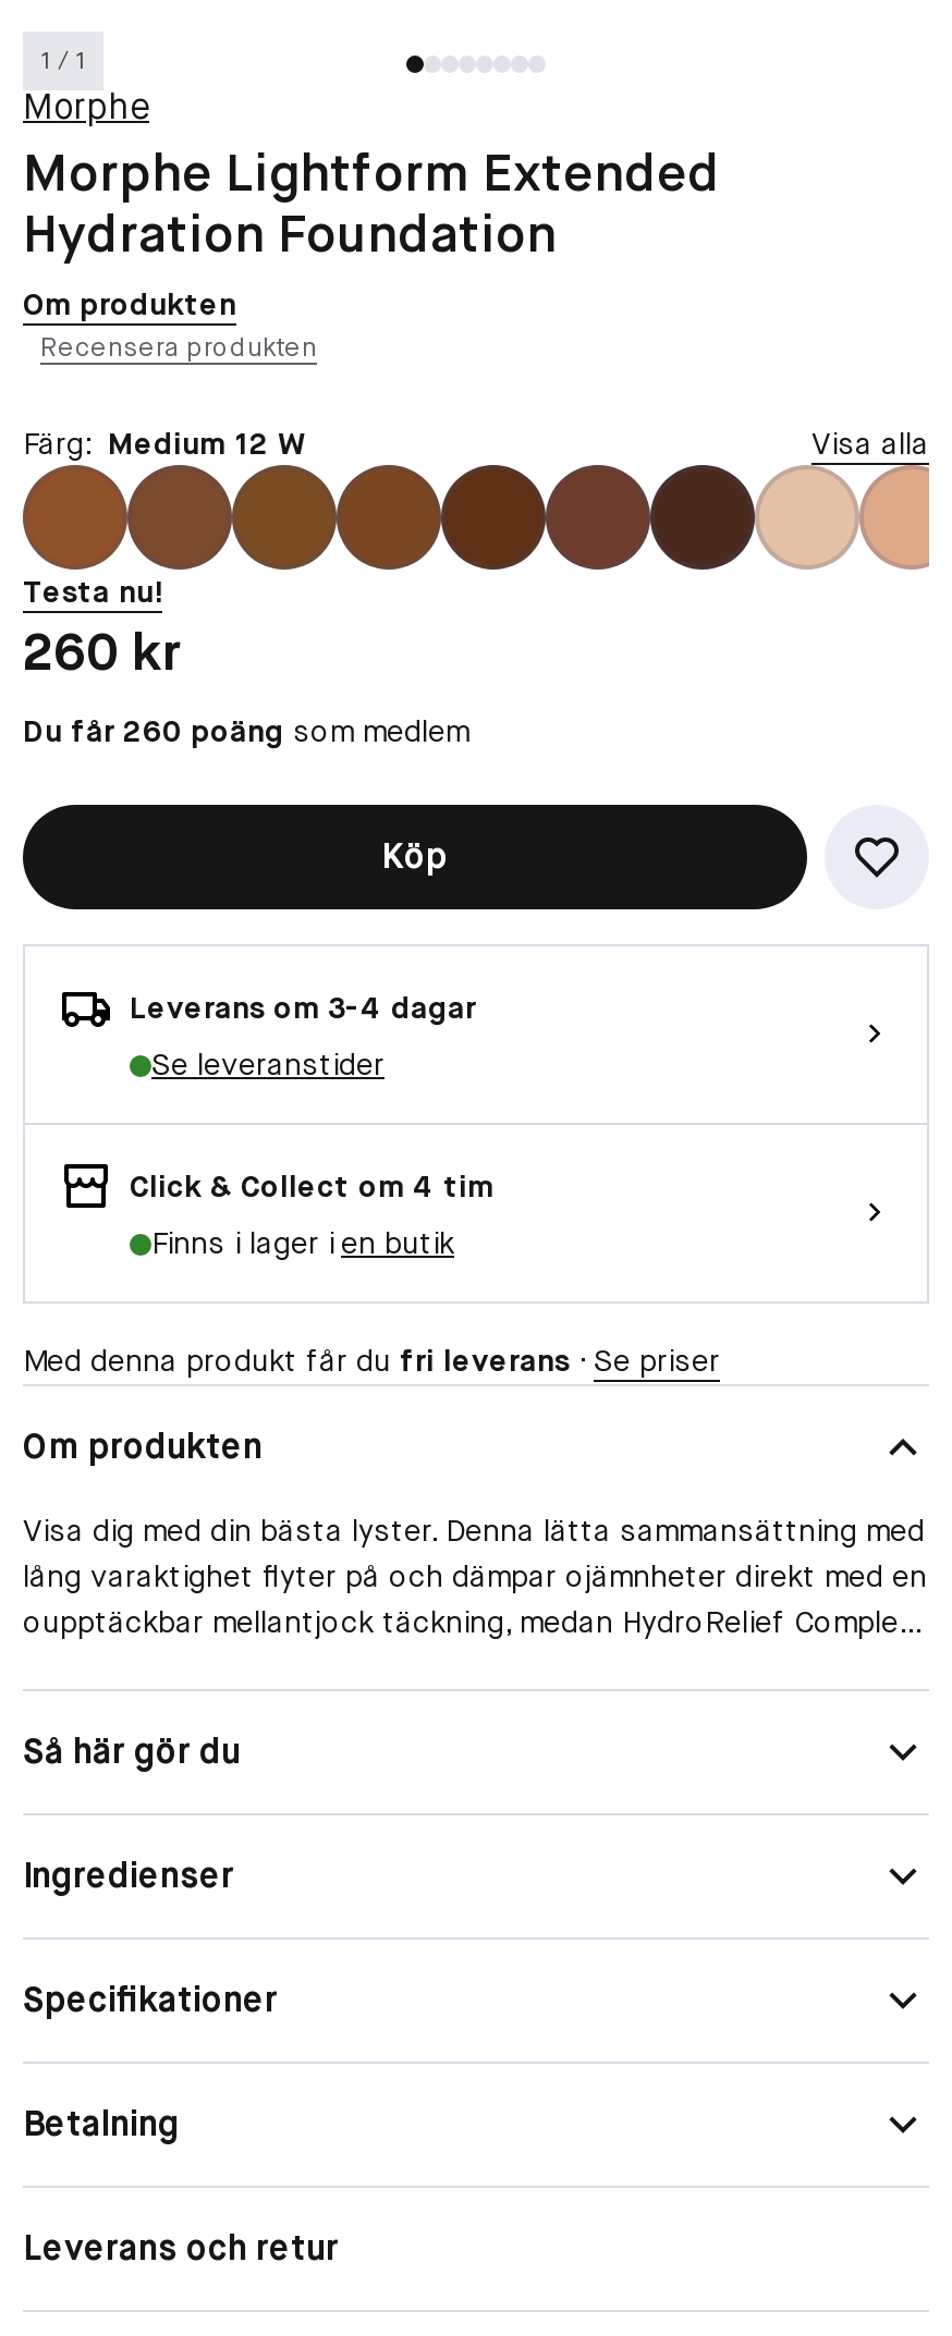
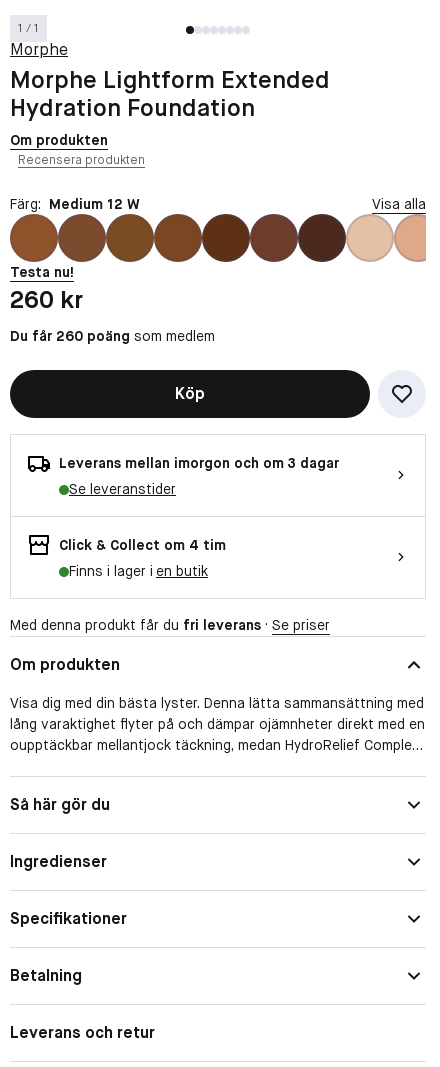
[130,988,476,1027] Leverans om 3-4 dagar -> [59,454,339,472] Leverans mellan imorgon och om 3 dagar

